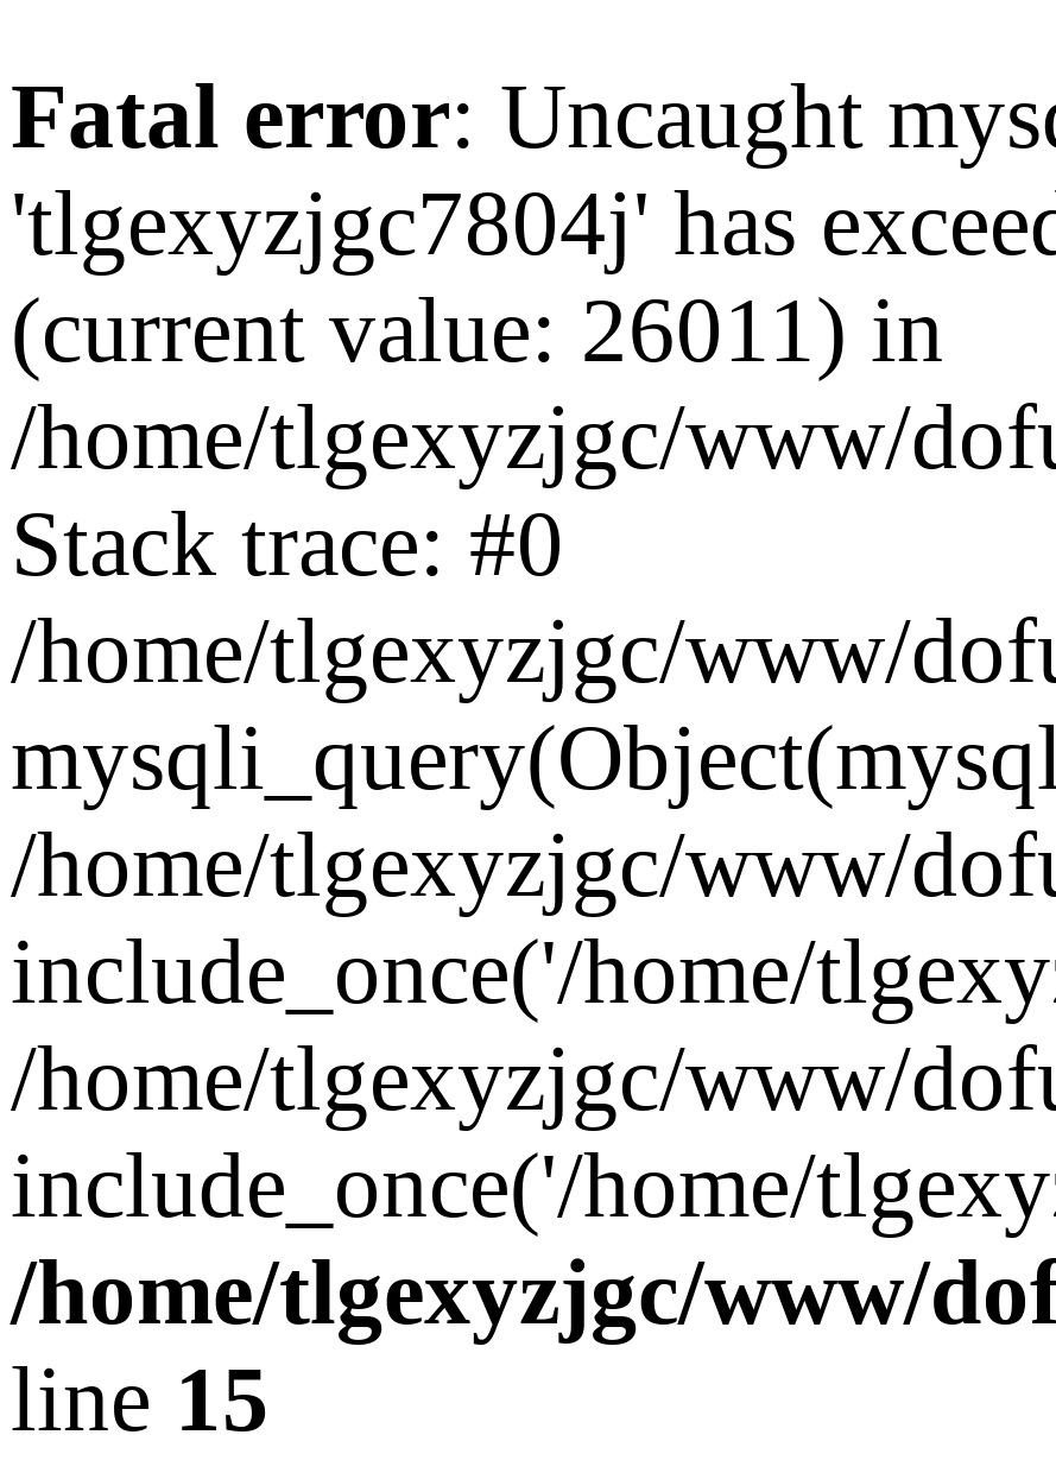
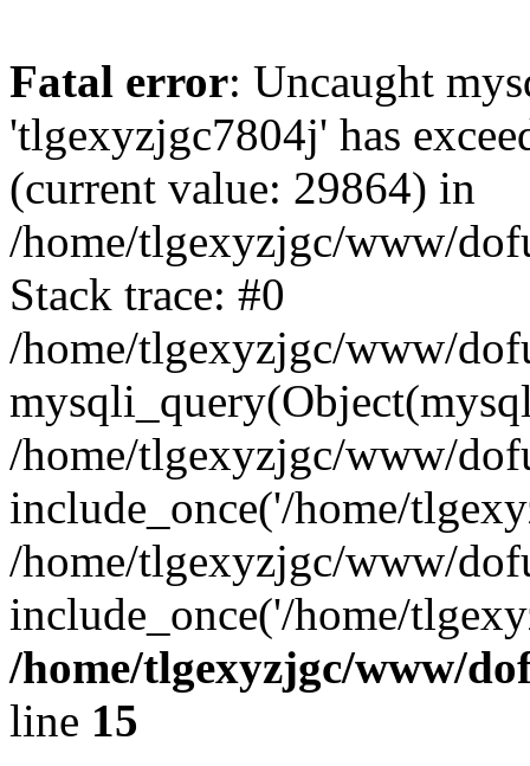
[11,278,944,380] (current value: 26011) in -> [9,162,476,213] (current value: 29864) in

